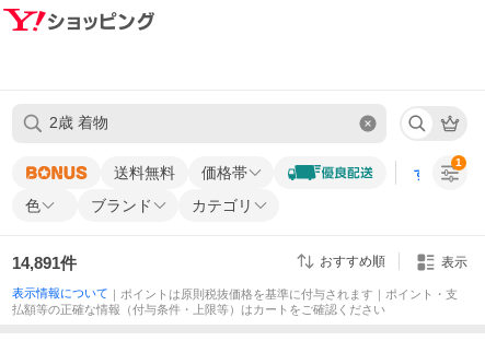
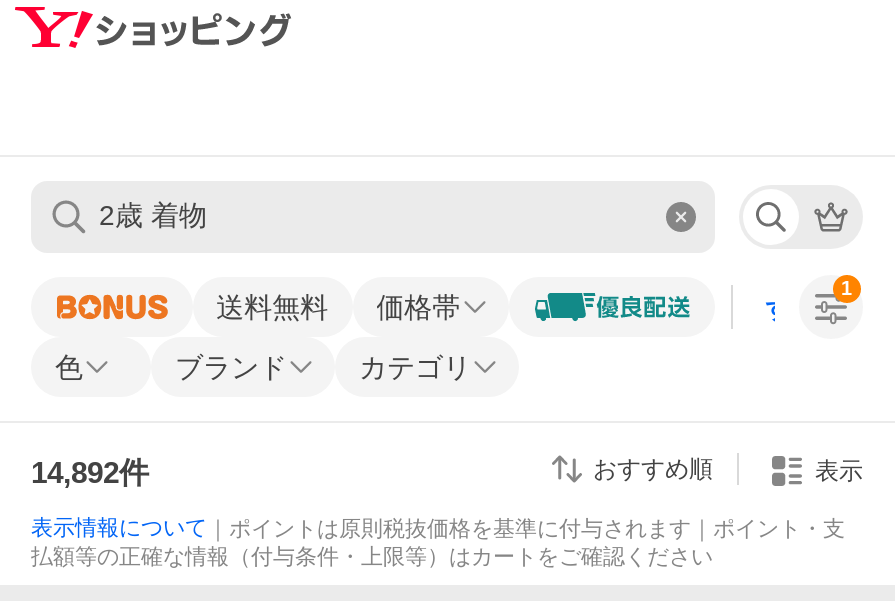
[12,253,77,272] 14,891件 -> [31,454,149,488] 14,892件

